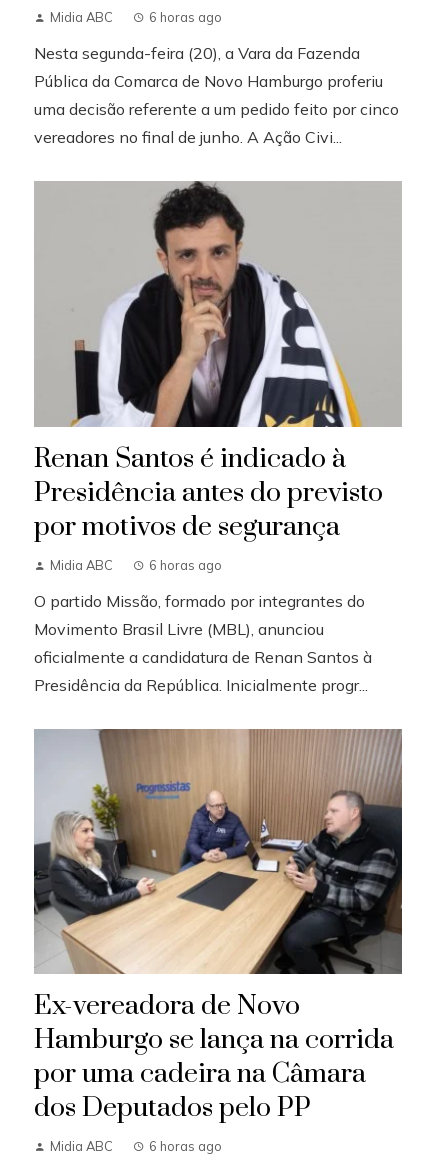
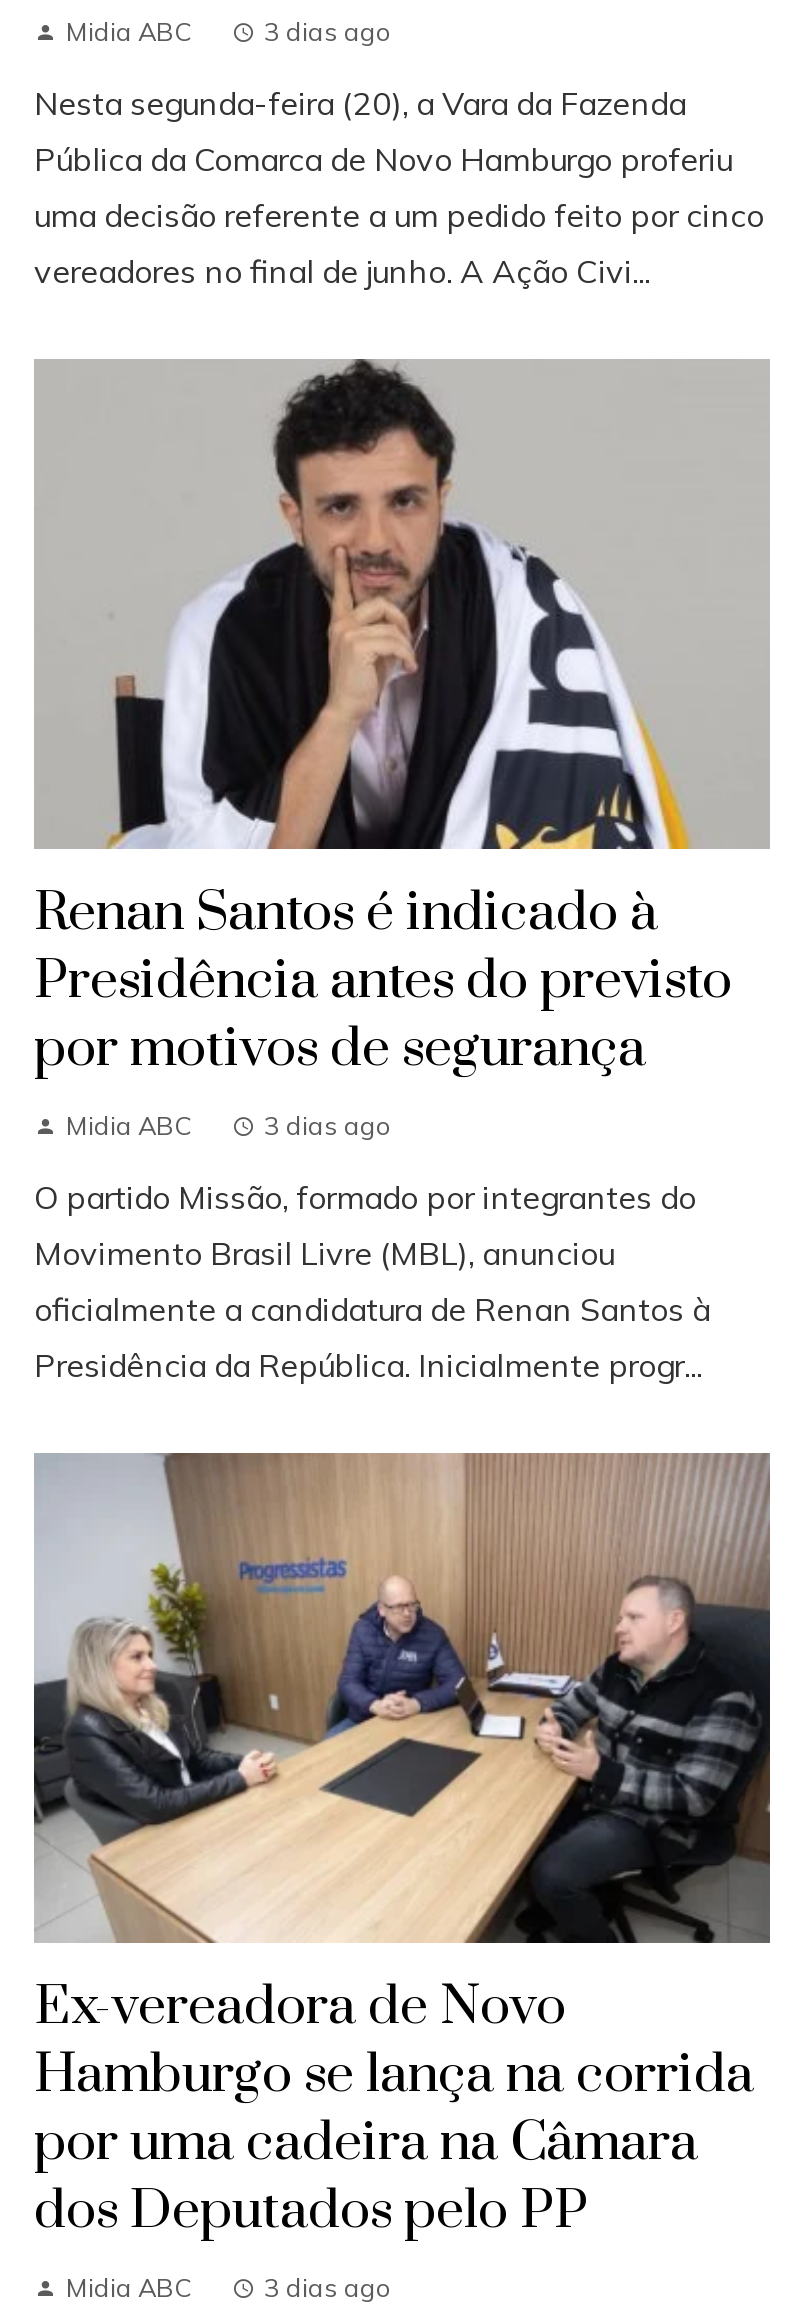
[149,9,222,25] 6 horas ago -> [264,15,392,47] 3 dias ago
[149,557,222,573] 6 horas ago -> [264,1109,392,1141] 3 dias ago
[149,1138,222,1154] 6 horas ago -> [264,2272,392,2304] 3 dias ago

